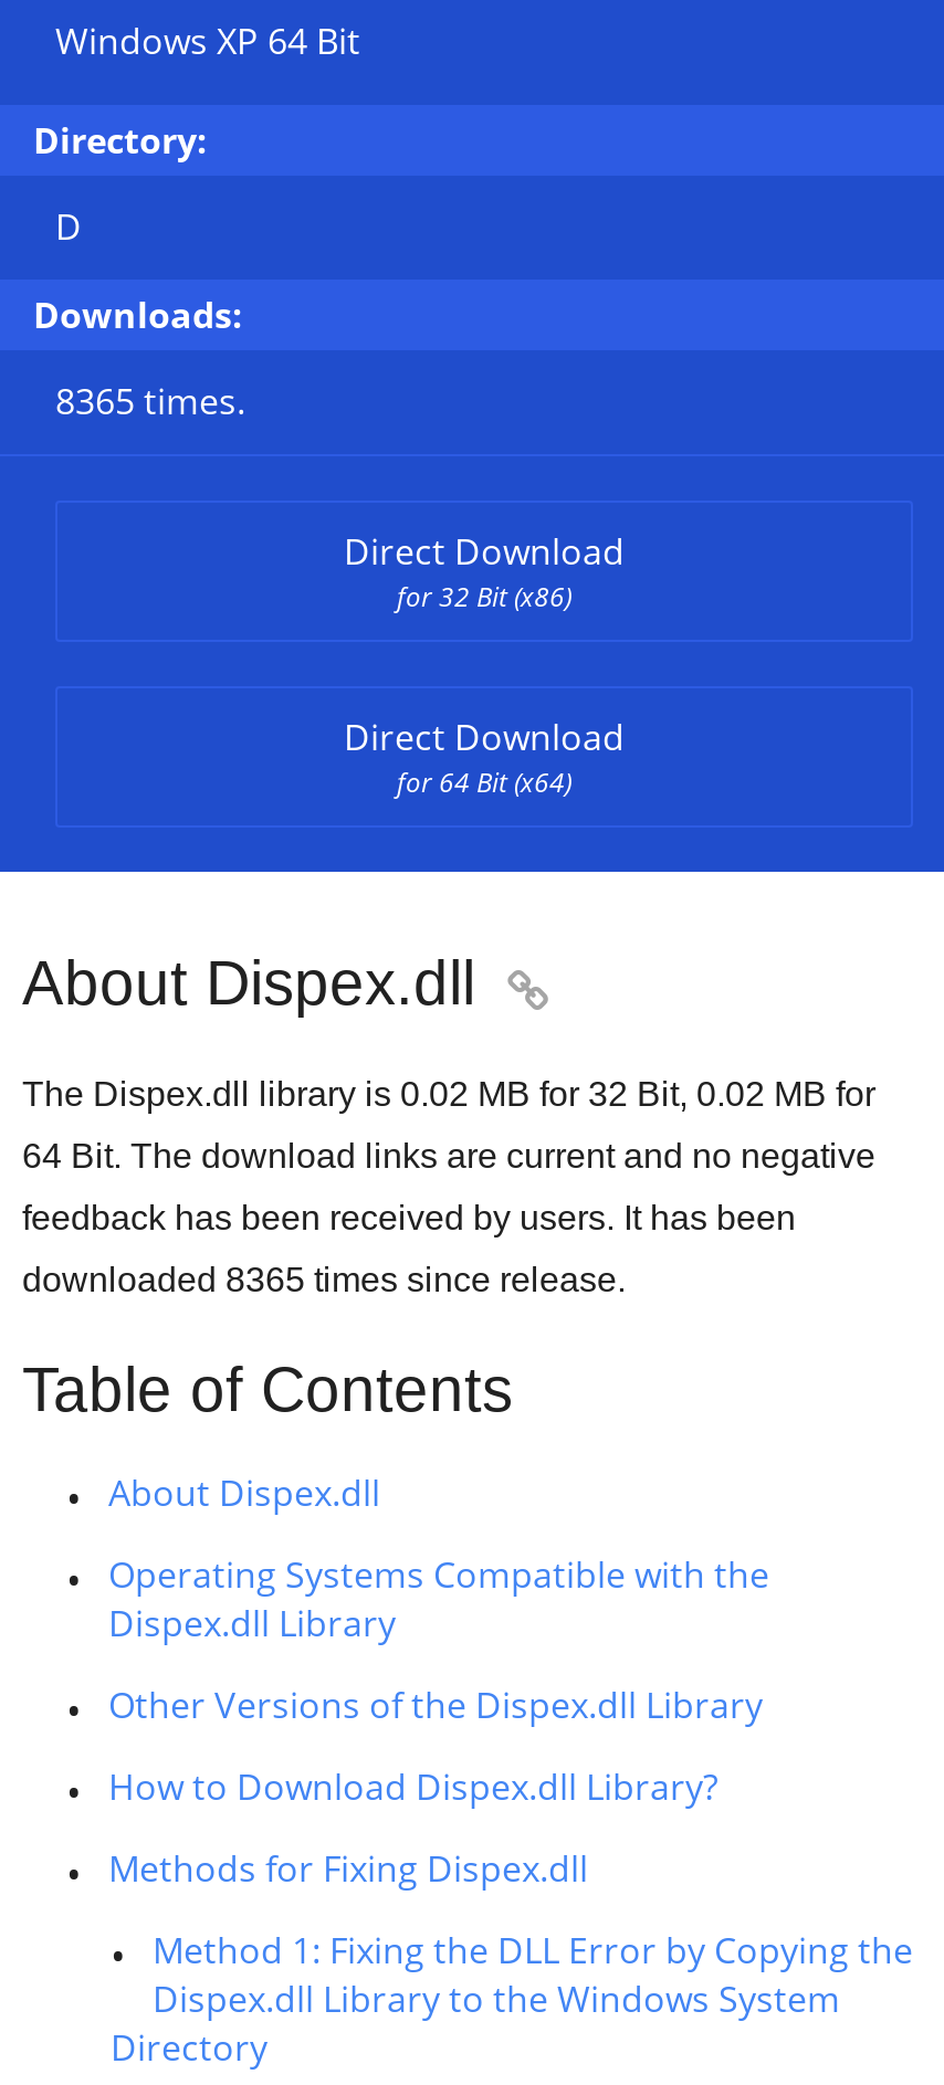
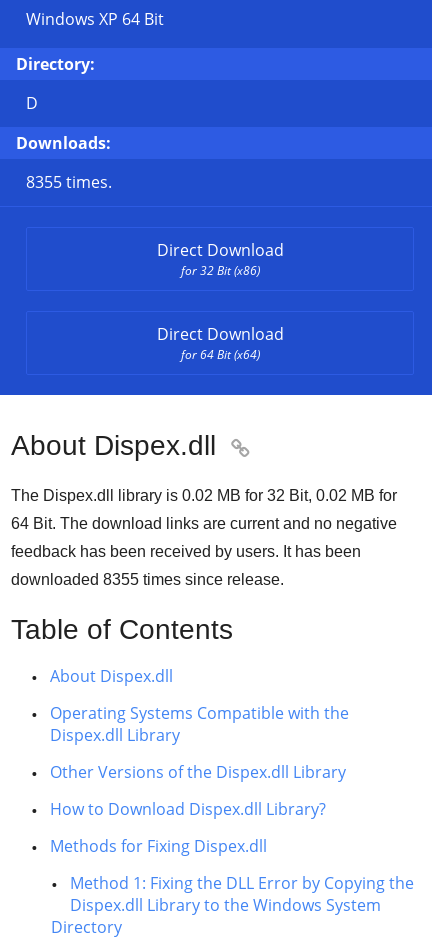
[55,377,245,425] 8365 times. -> [26,171,112,193] 8355 times.
[22,1261,626,1298] downloaded 8365 times since release. -> [11,571,284,588] downloaded 8355 times since release.

